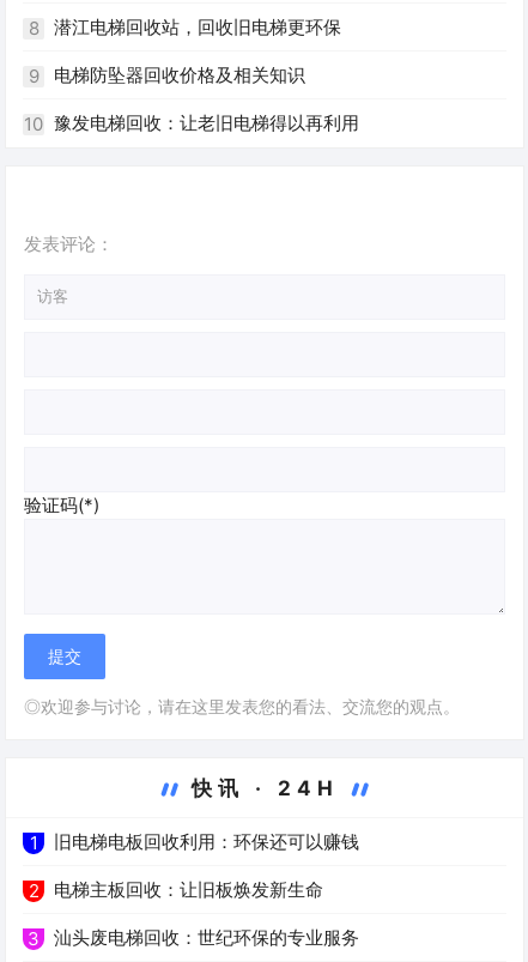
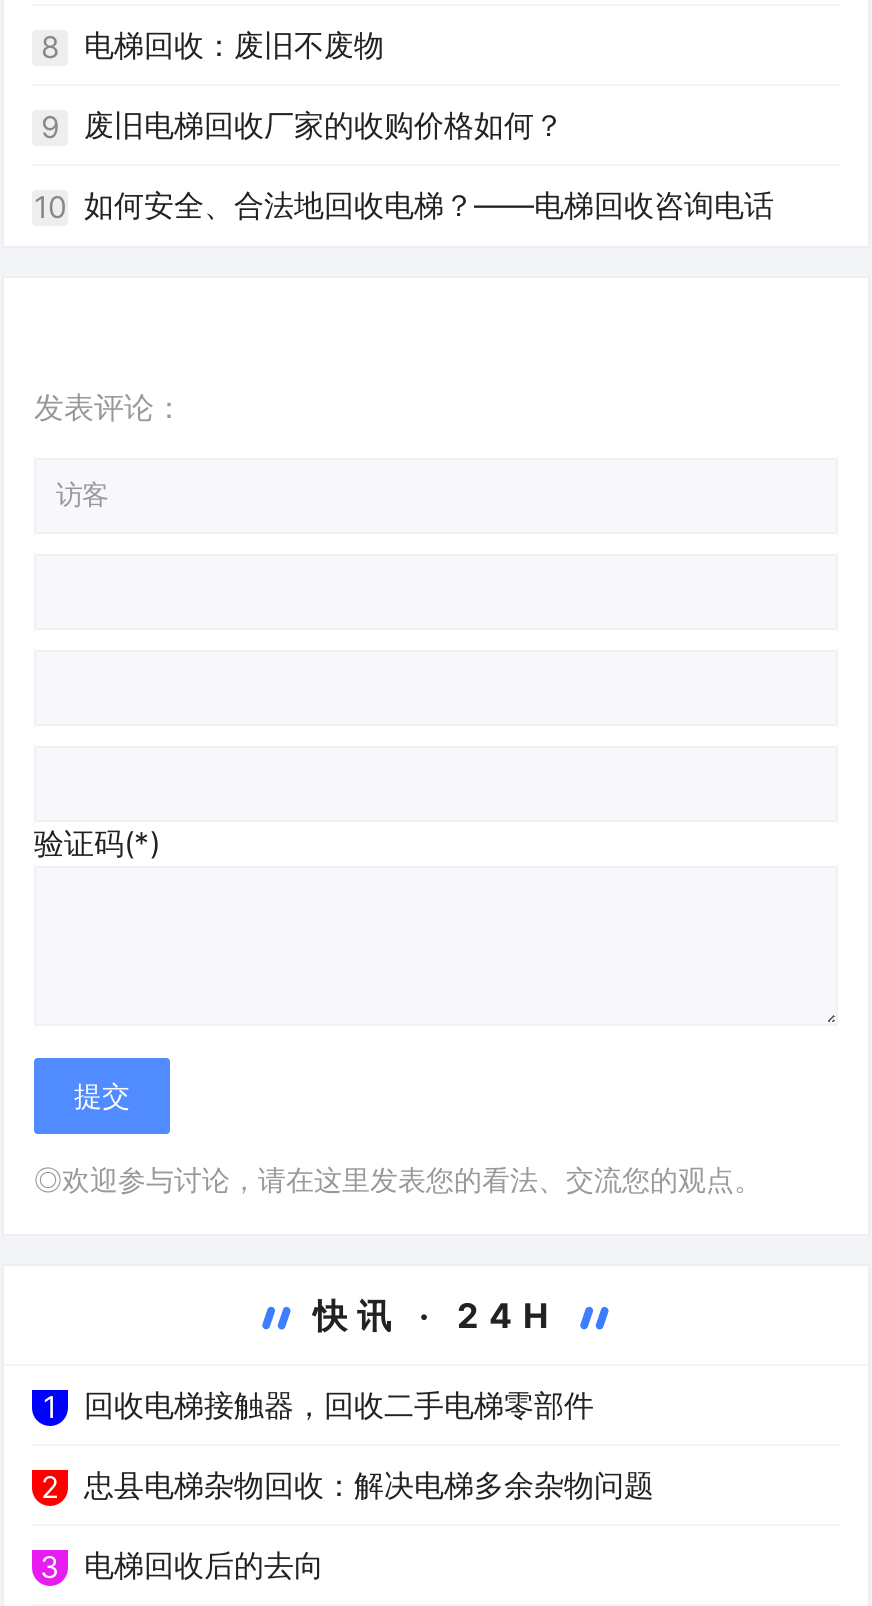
[54,16,341,38] 潜江电梯回收站，回收旧电梯更环保 -> [84,26,384,64] 电梯回收：废旧不废物
[54,64,305,86] 电梯防坠器回收价格及相关知识 -> [84,106,564,144] 废旧电梯回收厂家的收购价格如何？
[24,112,359,135] 10 豫发电梯回收：让老旧电梯得以再利用 -> [34,186,774,226] 10 如何安全、合法地回收电梯？——电梯回收咨询电话
[54,830,359,853] 旧电梯电板回收利用：环保还可以赚钱 -> [84,1386,594,1424] 回收电梯接触器，回收二手电梯零部件
[54,878,323,901] 电梯主板回收：让旧板焕发新生命 -> [84,1466,654,1504] 忠县电梯杂物回收：解决电梯多余杂物问题
[54,926,359,949] 汕头废电梯回收：世纪环保的专业服务 -> [84,1546,324,1584] 电梯回收后的去向

